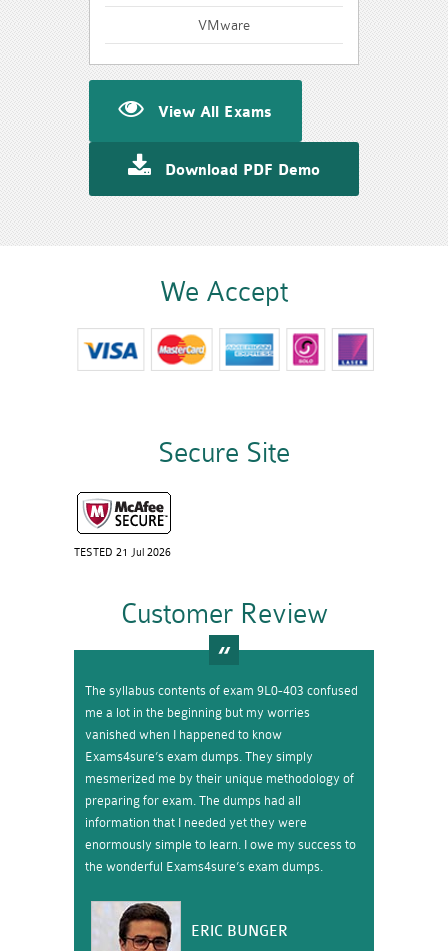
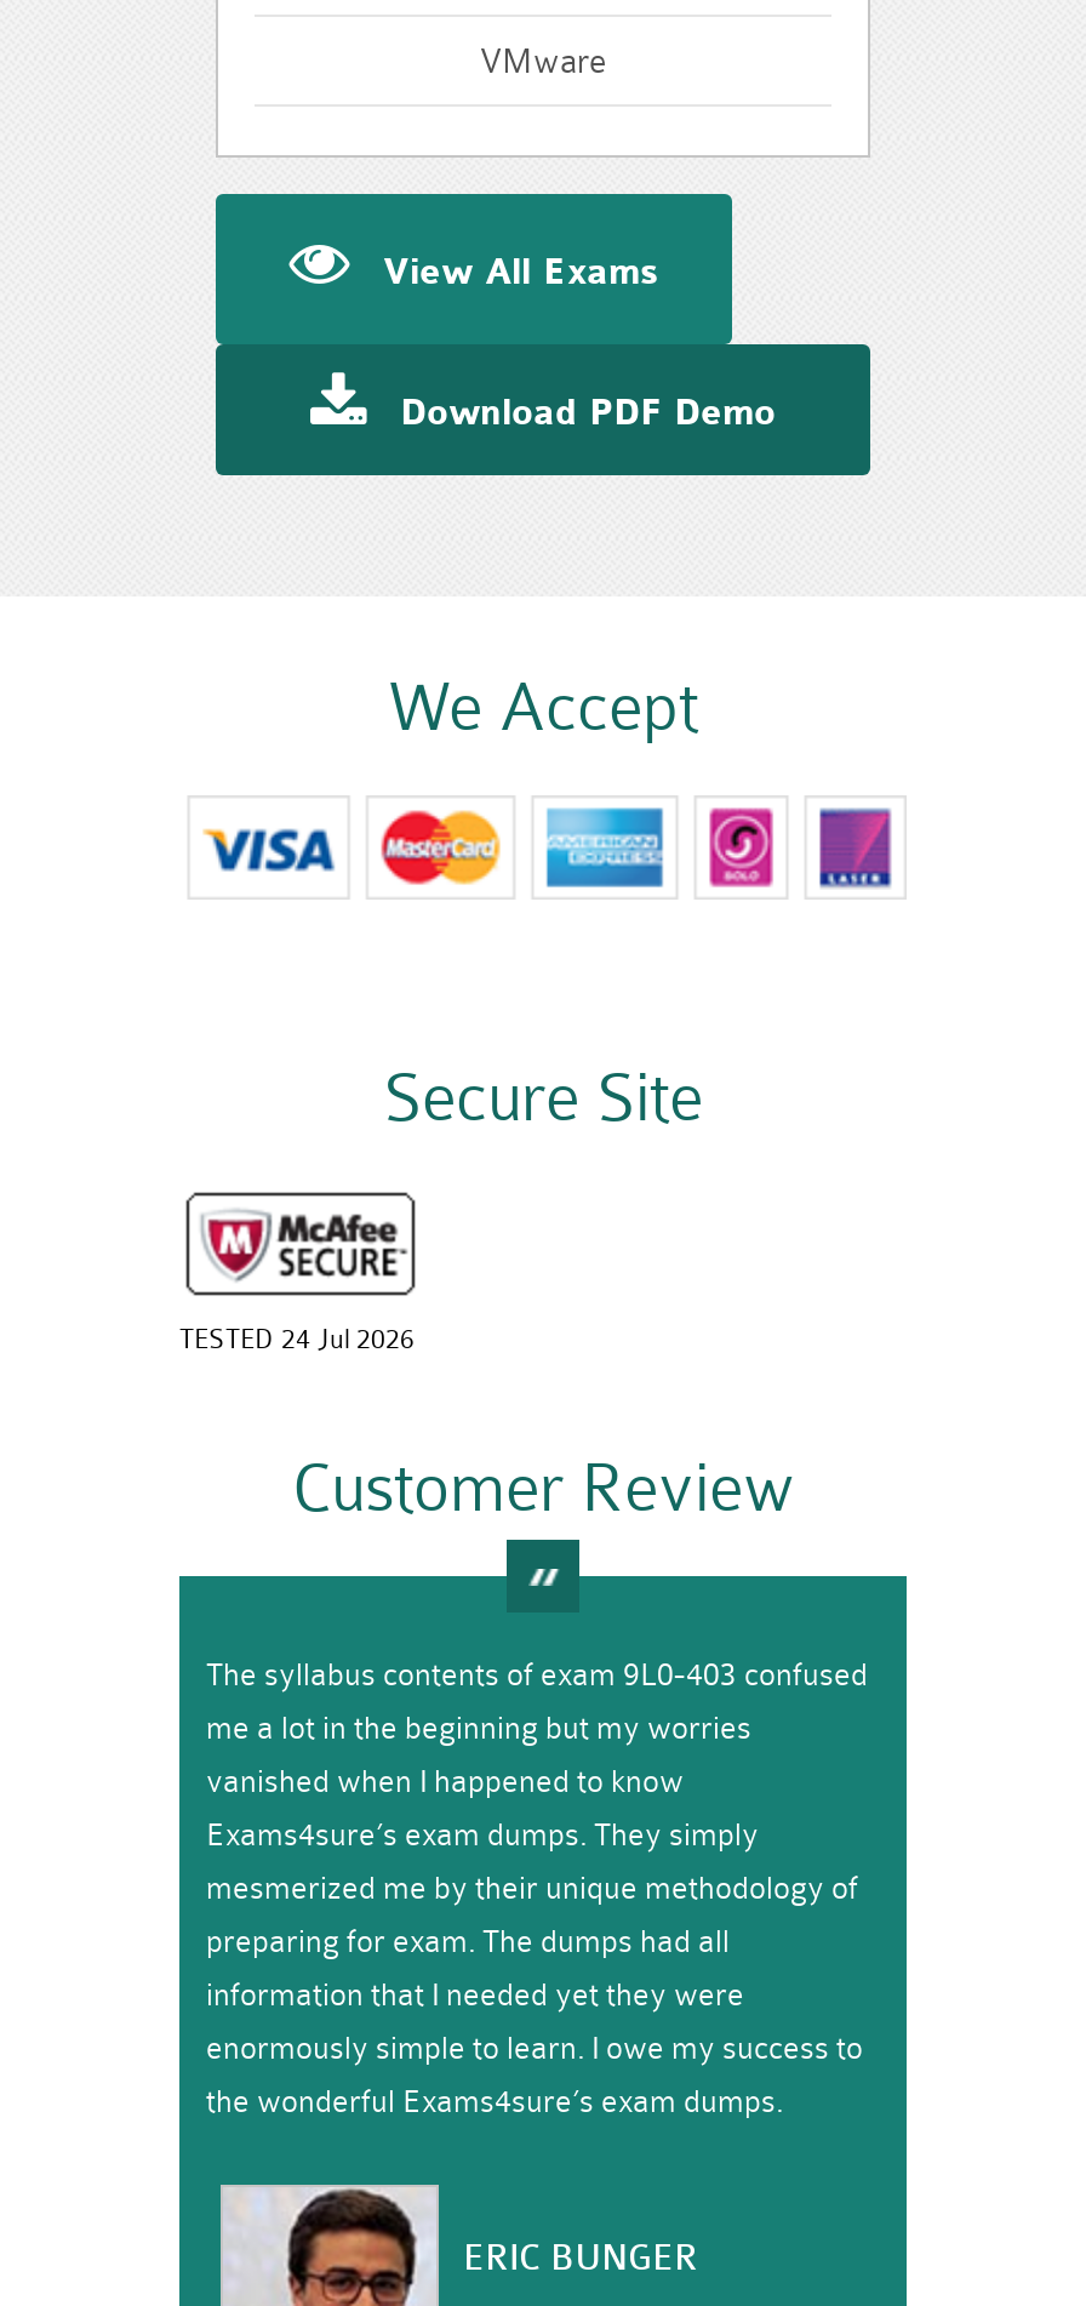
[74,546,171,559] TESTED 21 Jul 2026 -> [179,1325,415,1356] TESTED 24 Jul 2026

